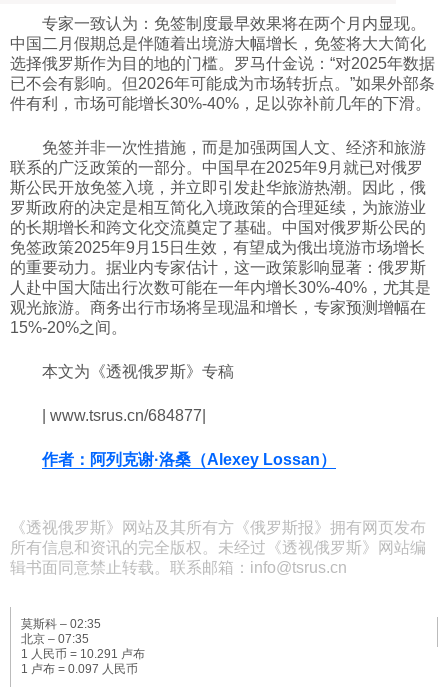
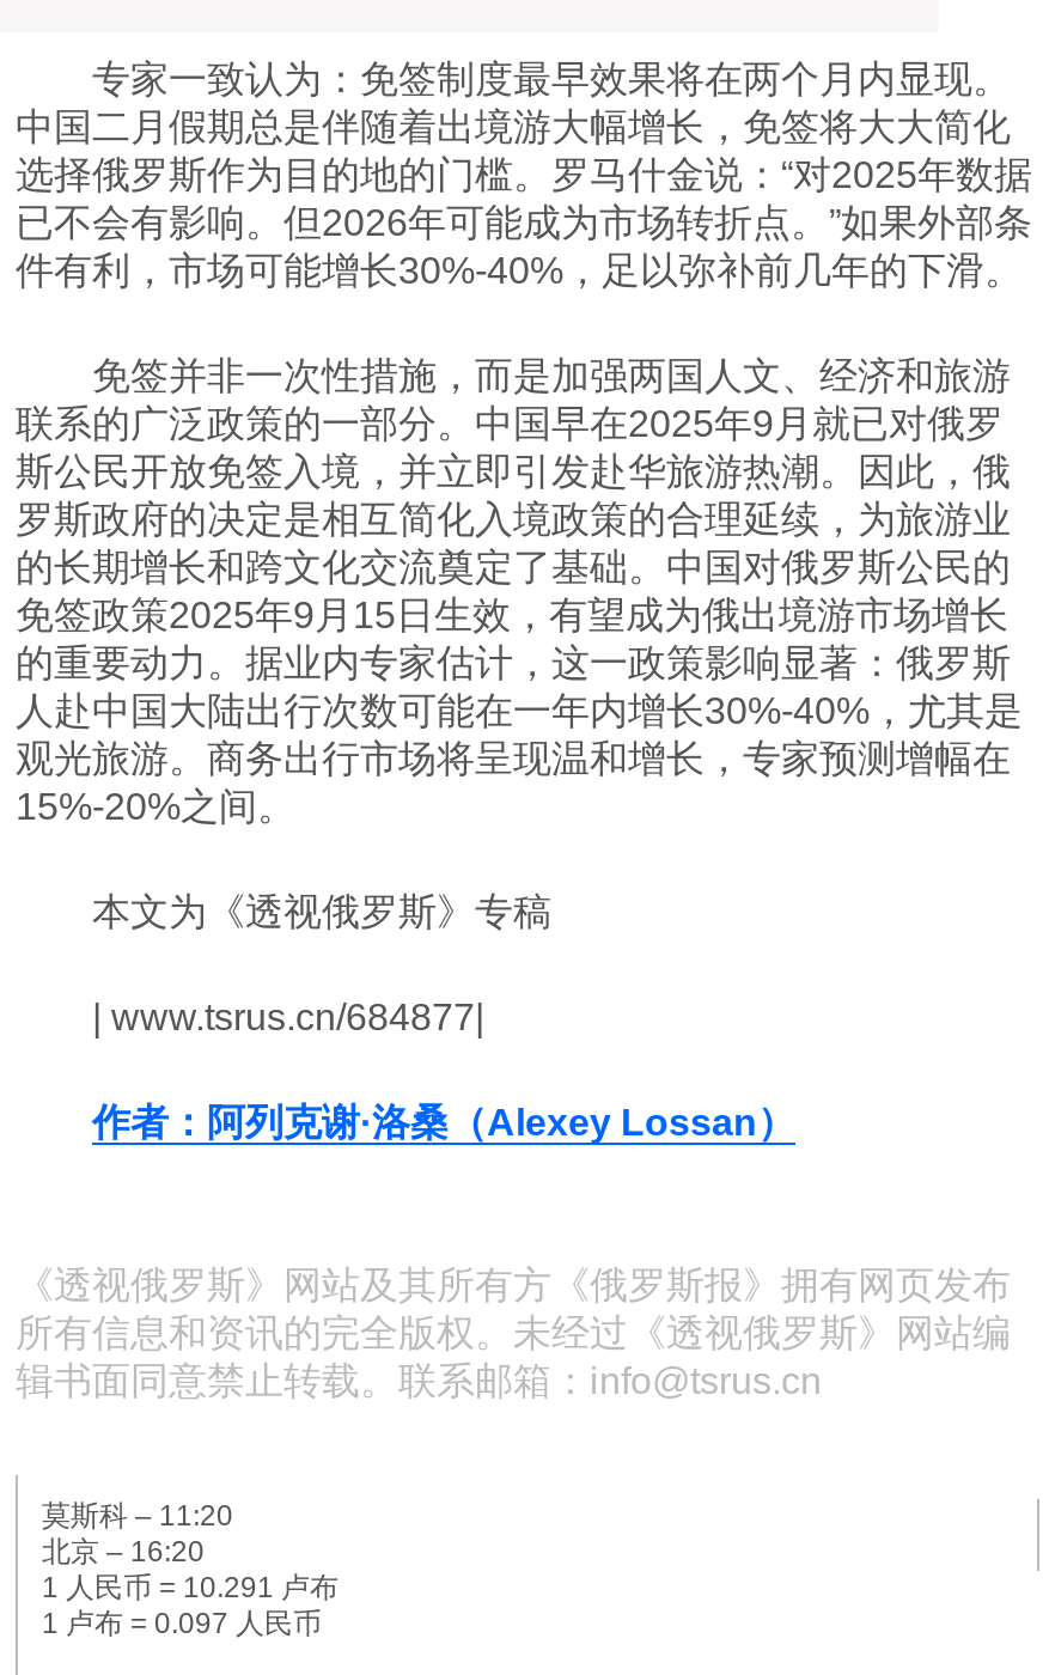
[21,617,101,631] 莫斯科 – 02:35 -> [42,1499,233,1533] 莫斯科 – 11:20
[21,632,89,646] 北京 – 07:35 -> [42,1535,205,1569] 北京 – 16:20

